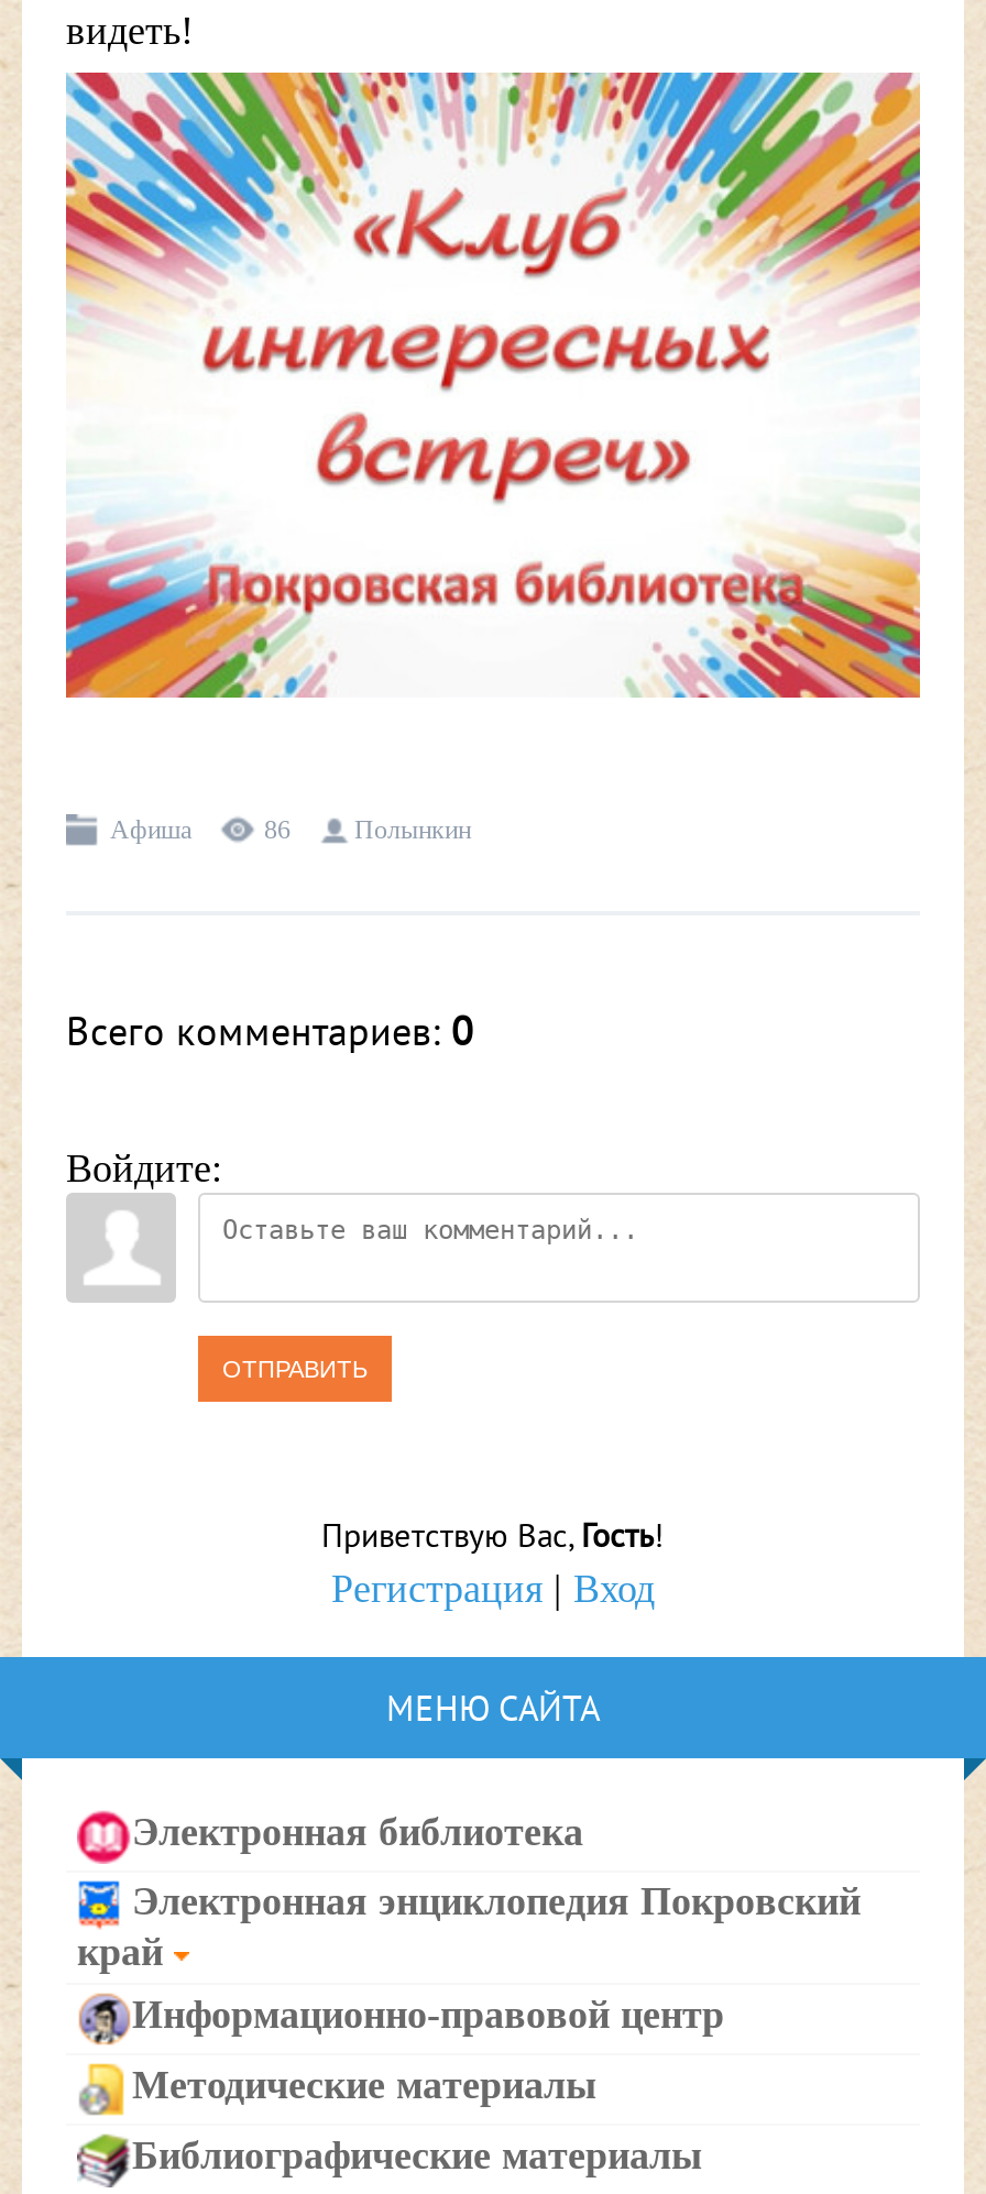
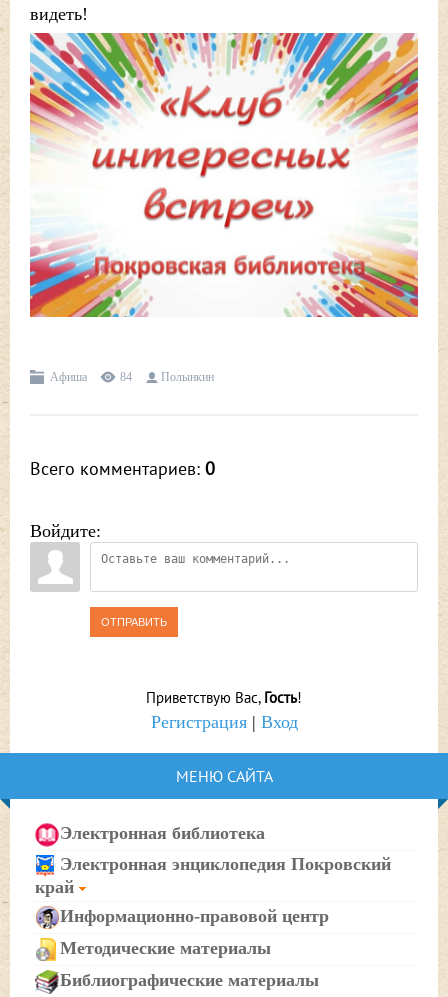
[264,814,291,845] 86 -> [120,370,132,384] 84

